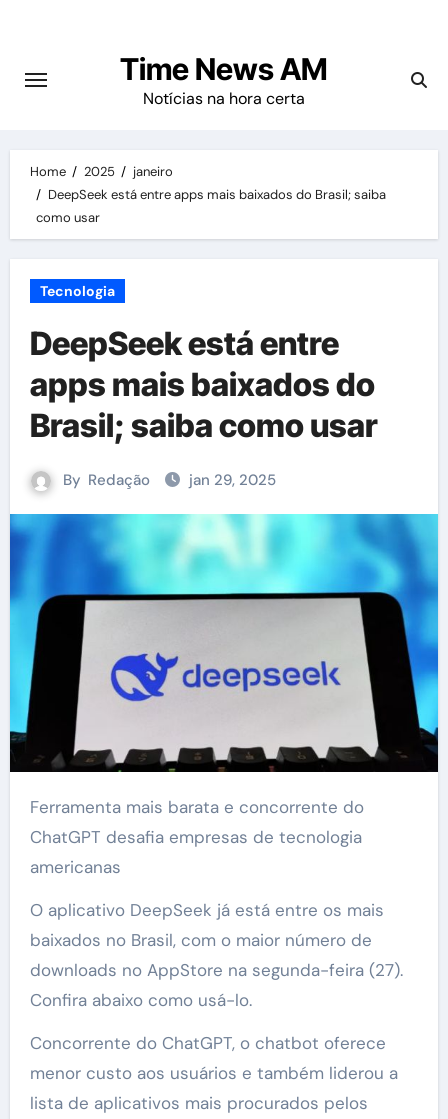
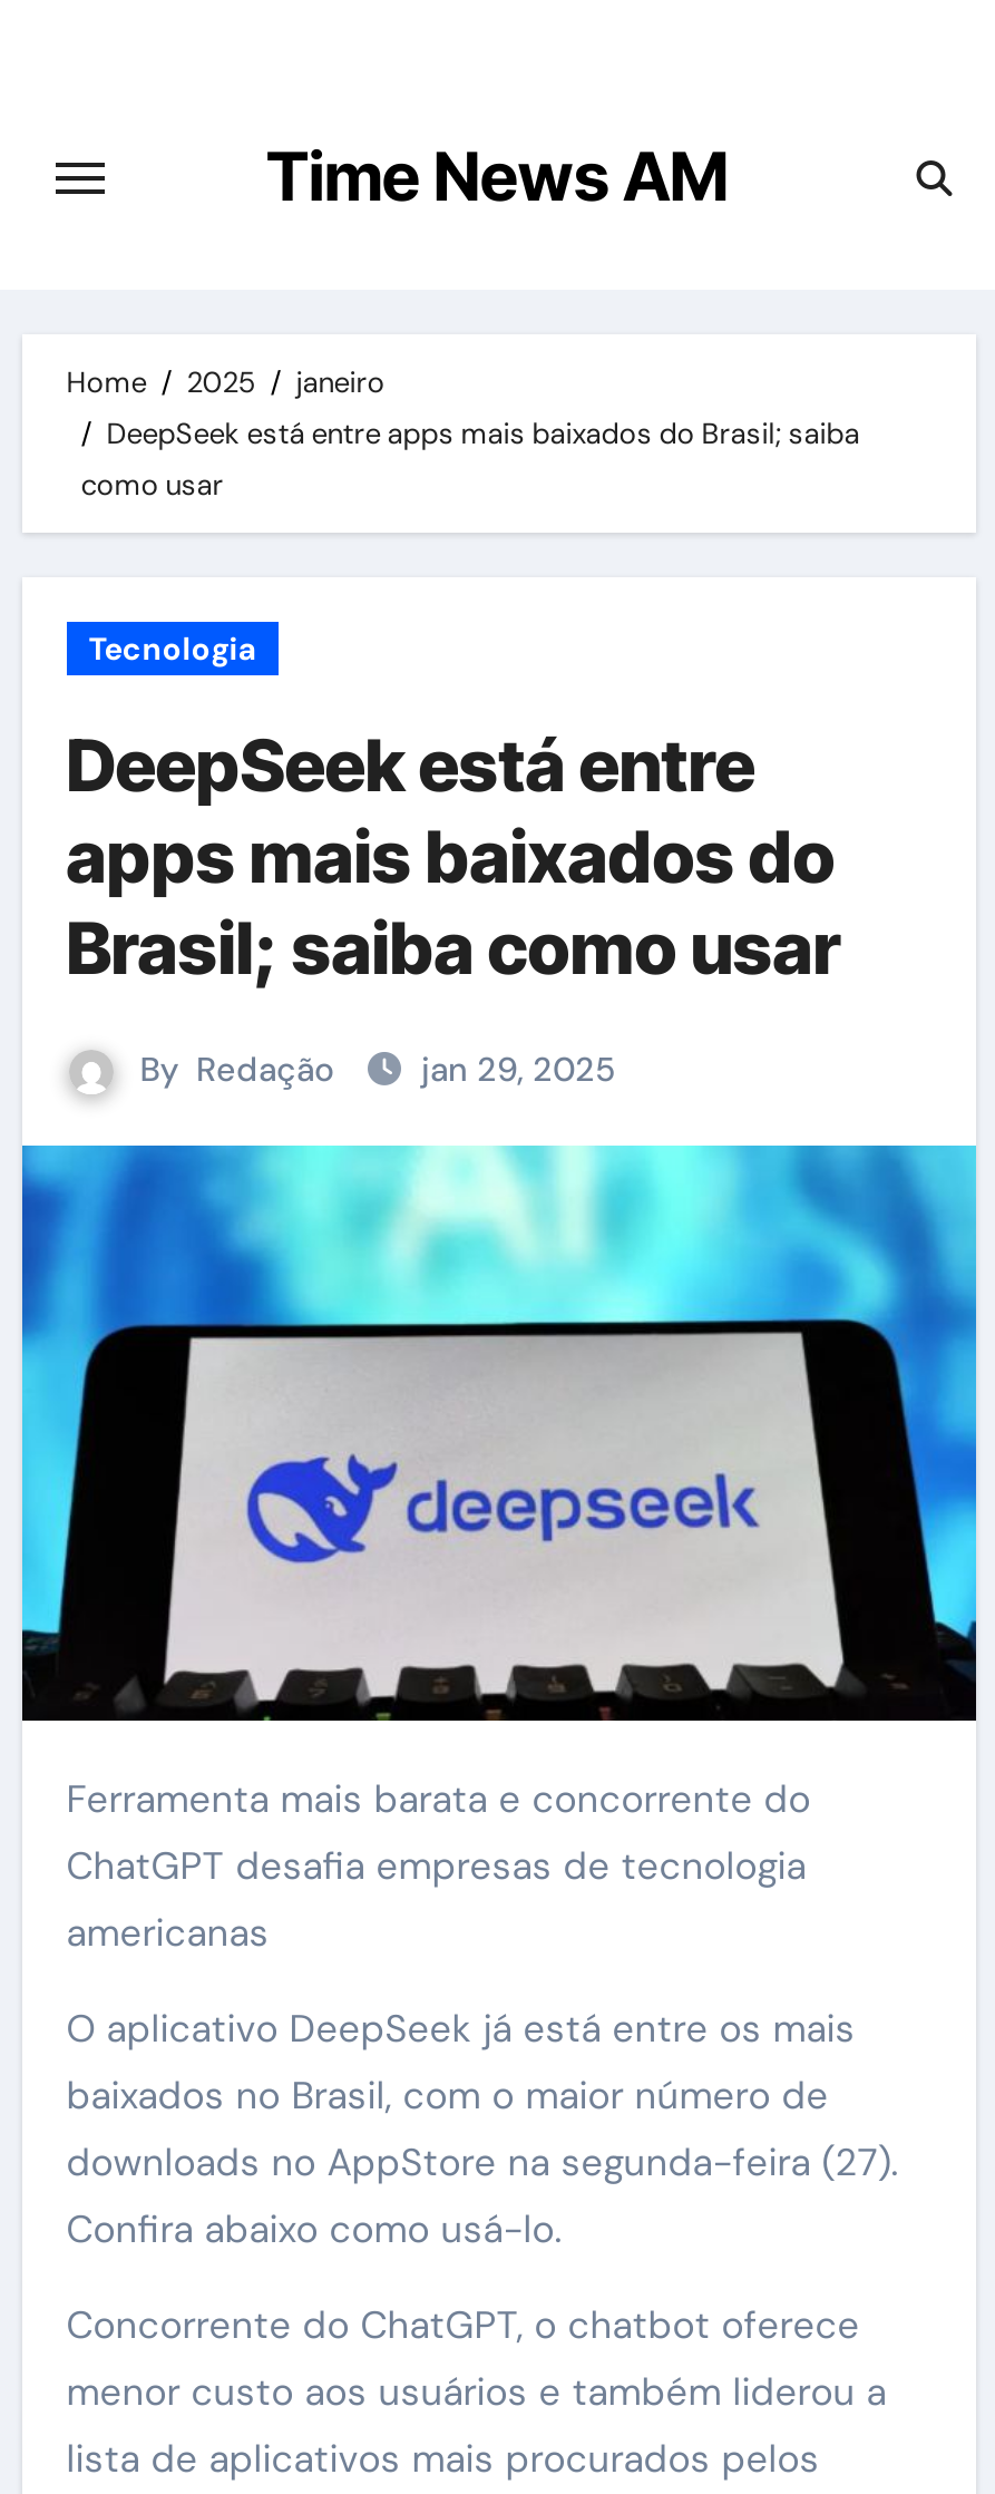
[142,88,304,109] Notícias na hora certa -> none

